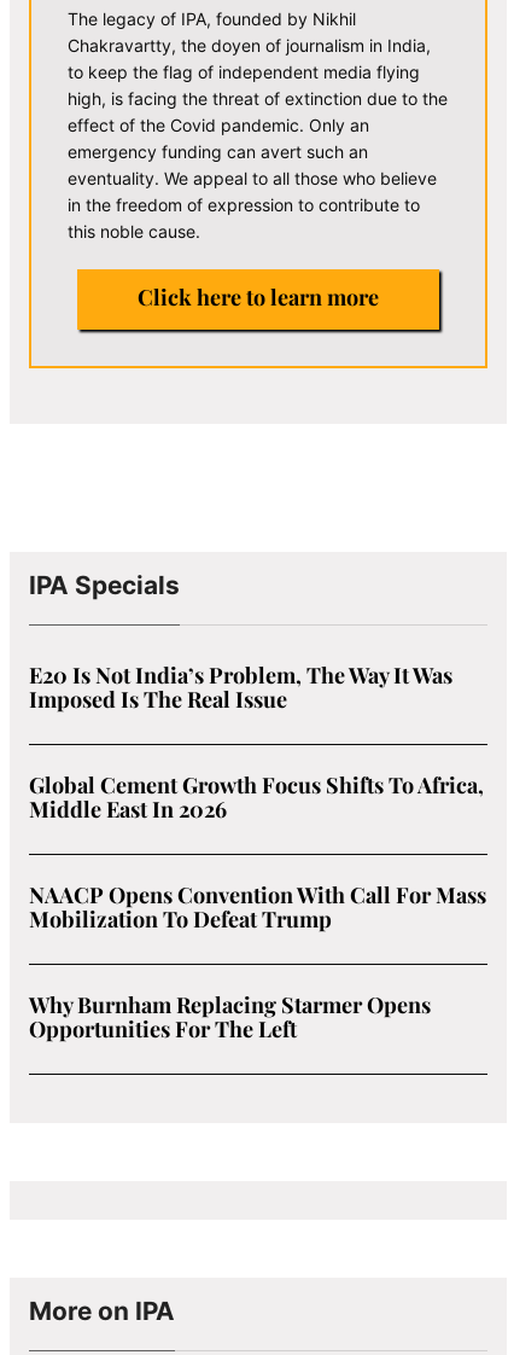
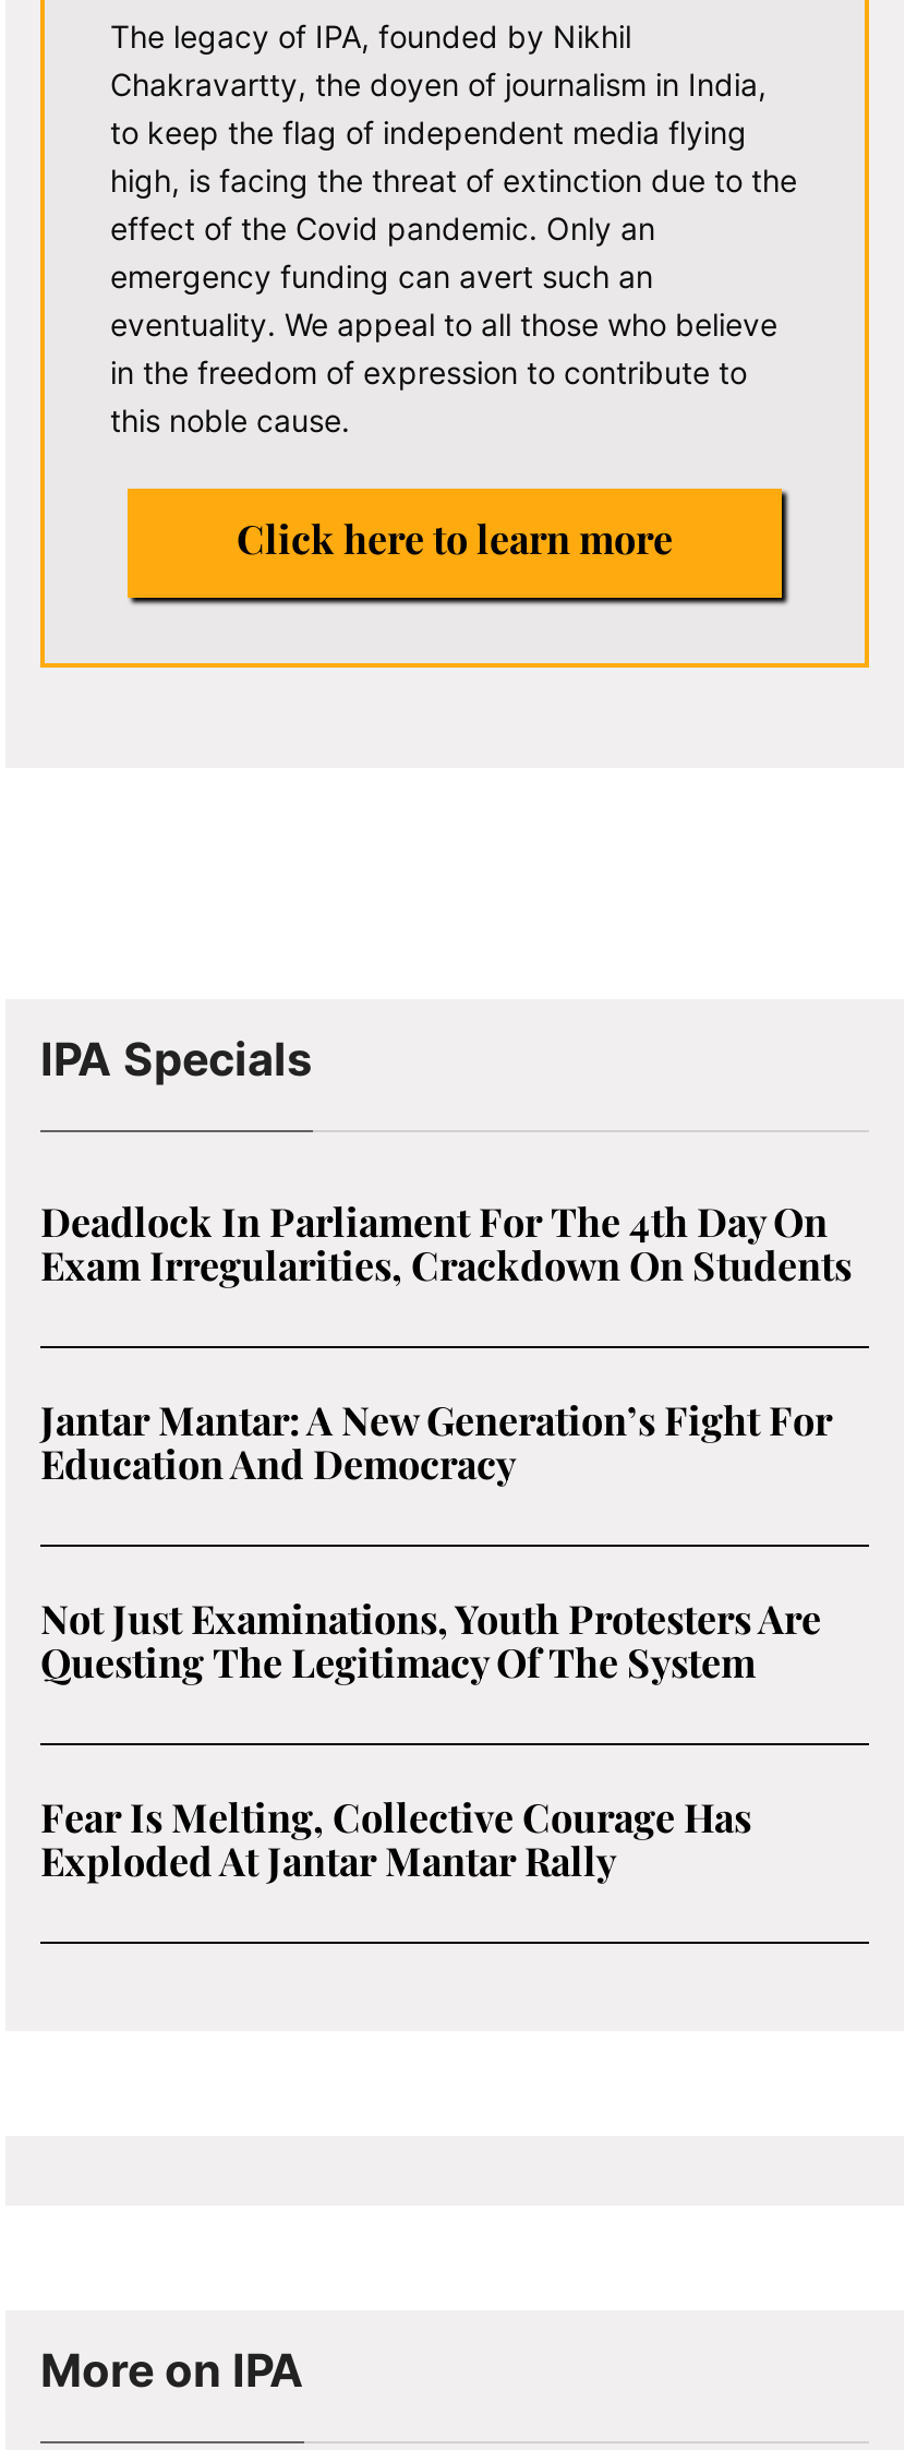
[29,661,452,714] E20 Is Not India’s Problem, The Way It Was | Imposed Is The Real Issue -> [40,1194,852,1290] Deadlock In Parliament For The 4th Day On | Exam Irregularities, Crackdown On Students
[29,771,484,824] Global Cement Growth Focus Shifts To Africa, | Middle East In 2026 -> [40,1393,832,1489] Jantar Mantar: A New Generation’s Fight For | Education And Democracy
[29,881,486,934] NAACP Opens Convention With Call For Mass | Mobilization To Defeat Trump -> [40,1592,821,1688] Not Just Examinations, Youth Protesters Are | Questing The Legitimacy Of The System
[29,991,431,1044] Why Burnham Replacing Starmer Opens | Opportunities For The Left -> [40,1790,751,1886] Fear Is Melting, Collective Courage Has | Exploded At Jantar Mantar Rally

